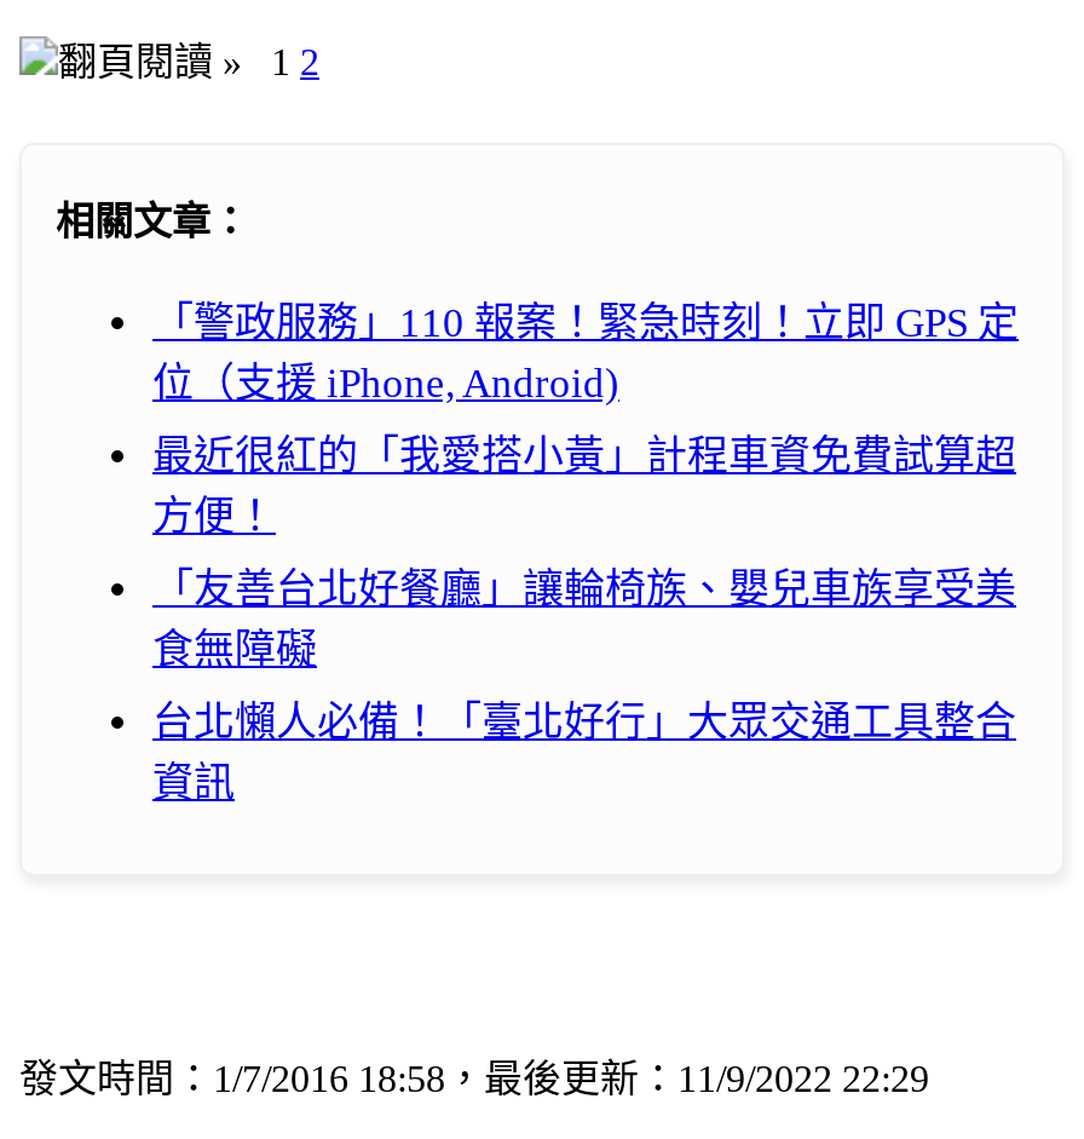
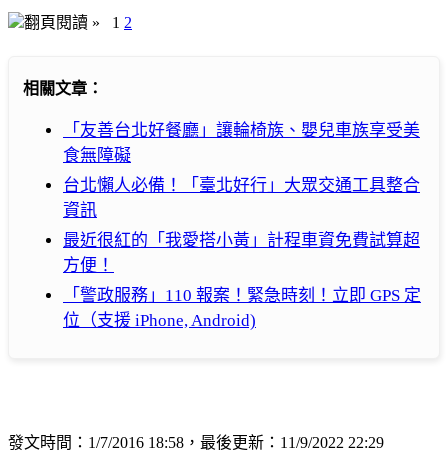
moved [152,301,1019,540] -> [63,231,421,330]: 最近很紅的「我愛搭小黃」計程車資免費試算超 | 方便！ | 「警政服務」110 報案！緊急時刻！立即 GPS 定 | 位（支援 iPhone, Android)
moved [152,567,1016,746] -> [63,121,420,195]: 「友善台北好餐廳」讓輪椅族、嬰兒車族享受美 | 食無障礙 | 台北懶人必備！「臺北好行」大眾交通工具整合

